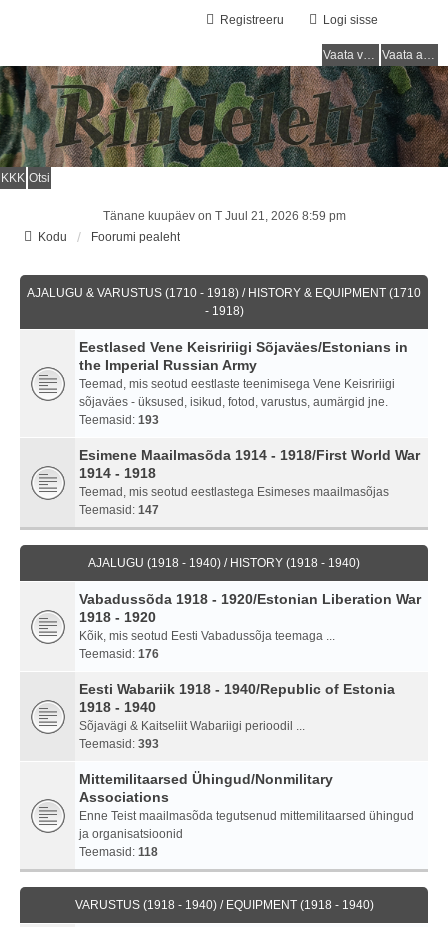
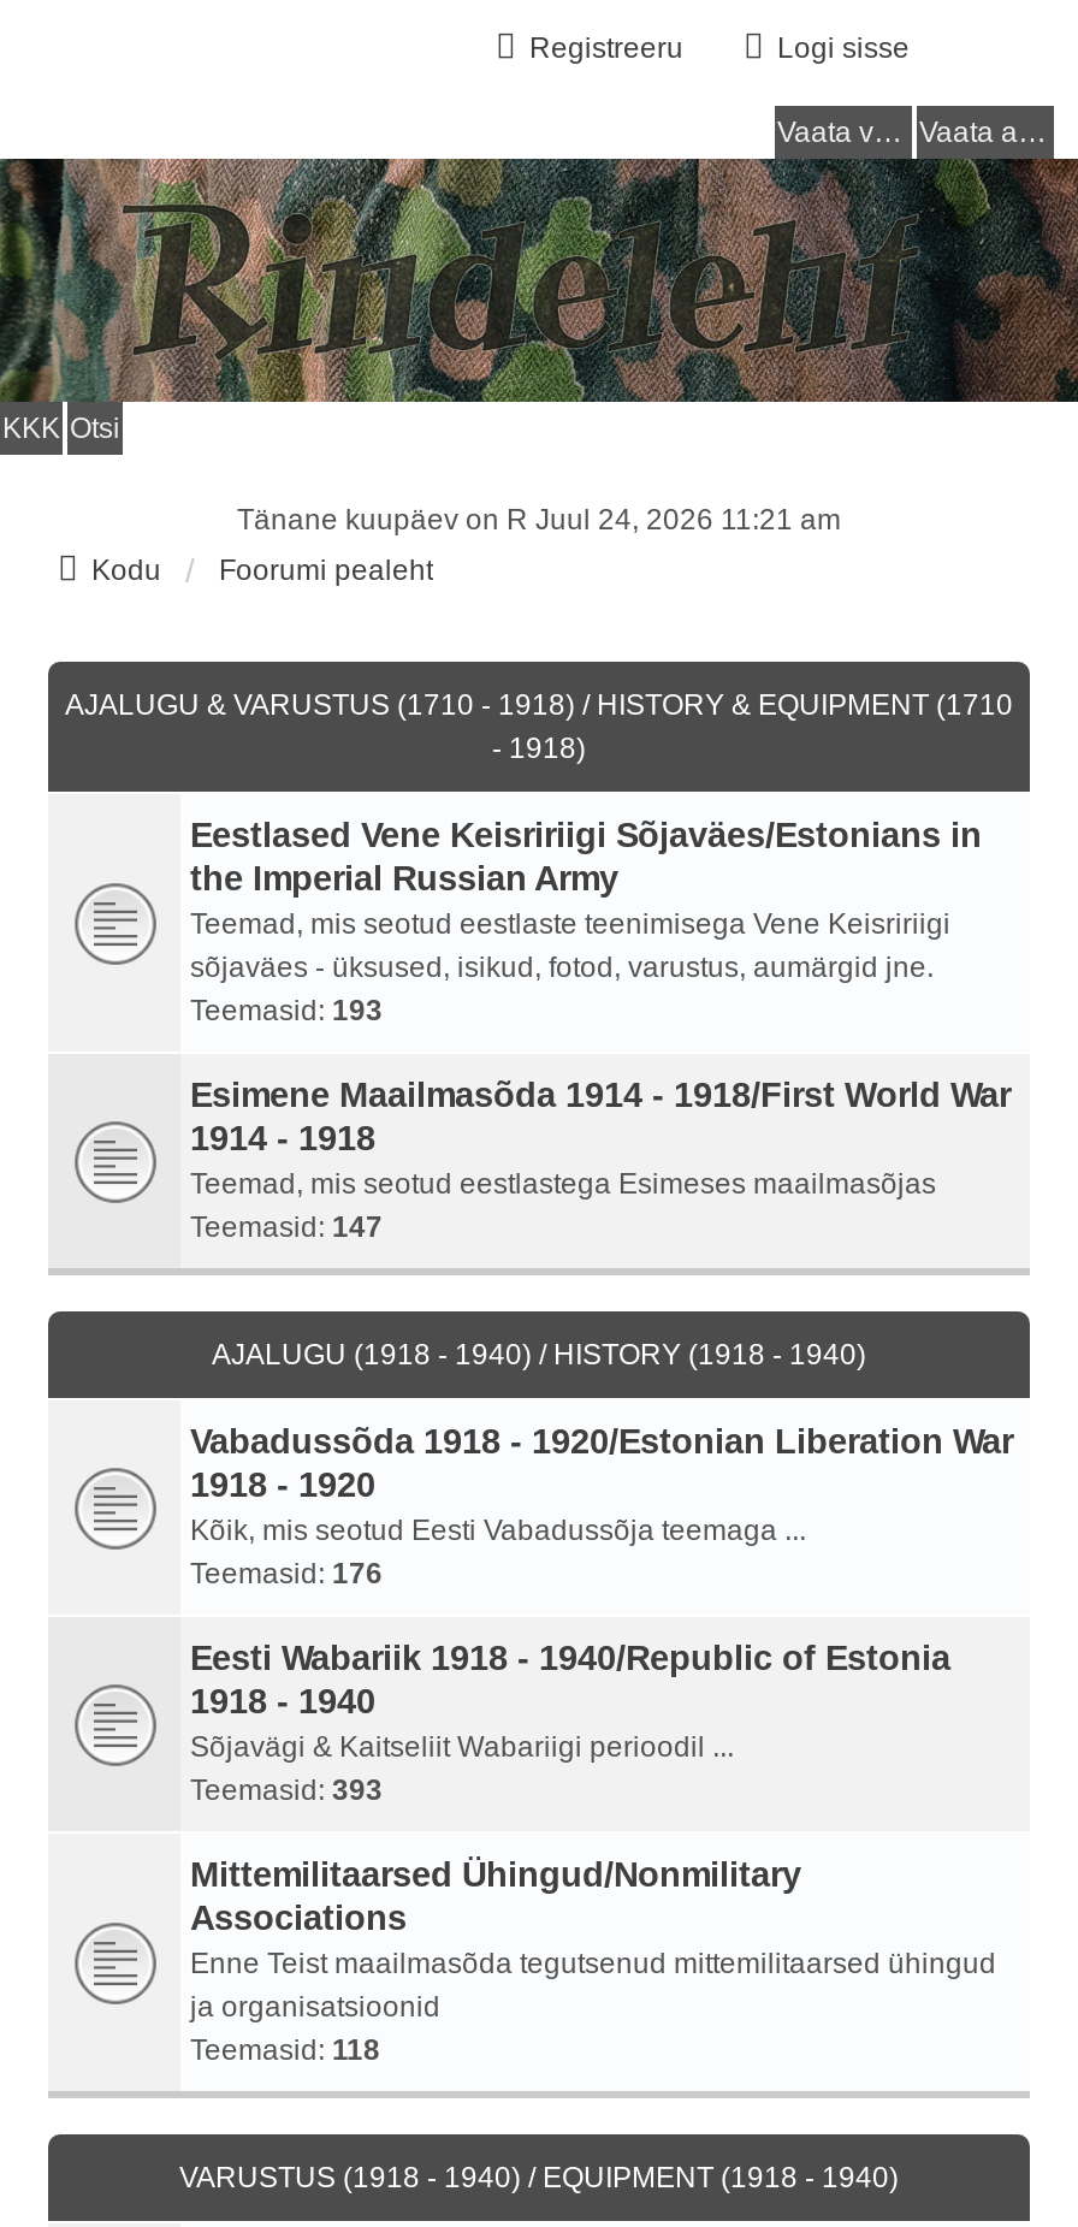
[102,209,345,223] Tänane kuupäev on T Juul 21, 2026 8:59 pm -> [237,503,841,537] Tänane kuupäev on R Juul 24, 2026 11:21 am

